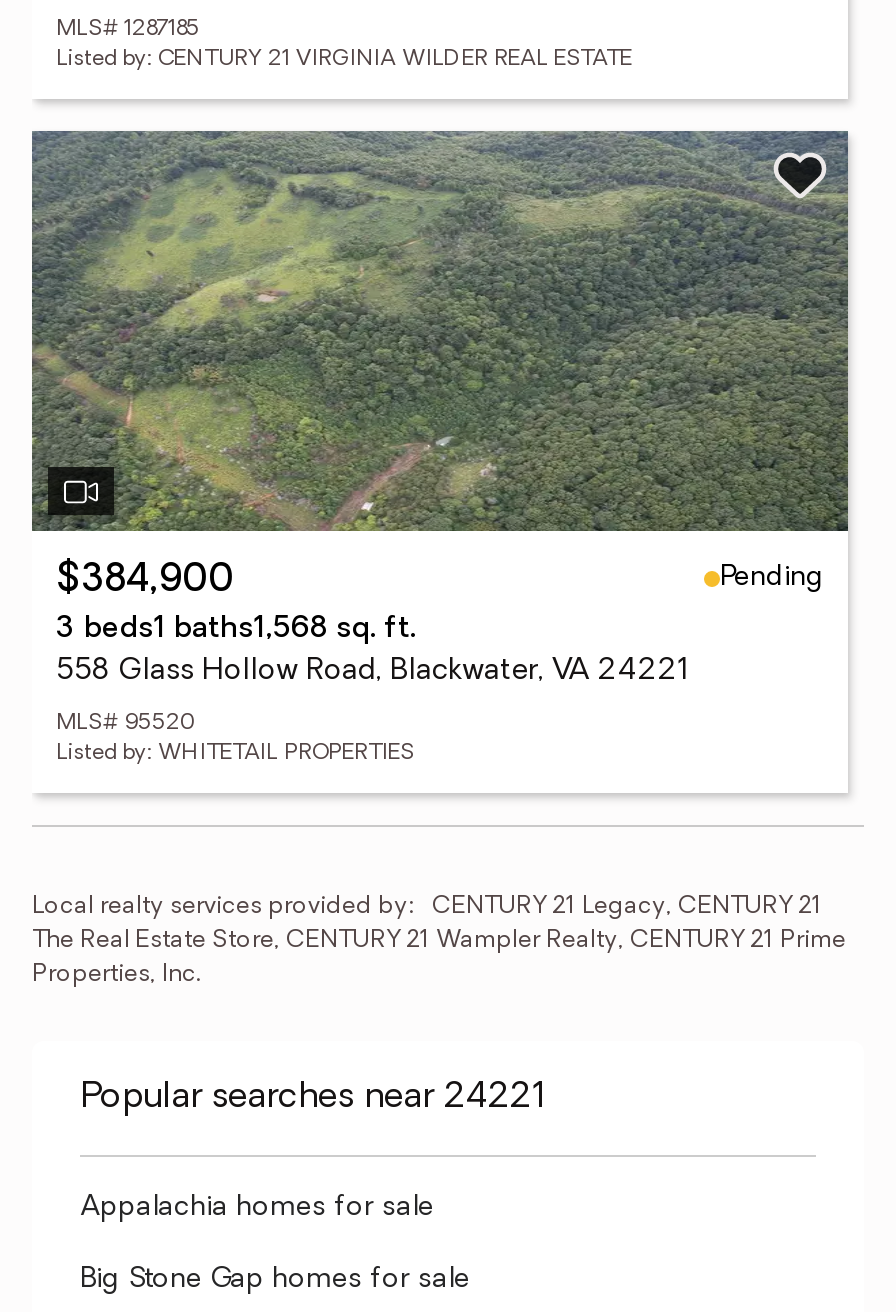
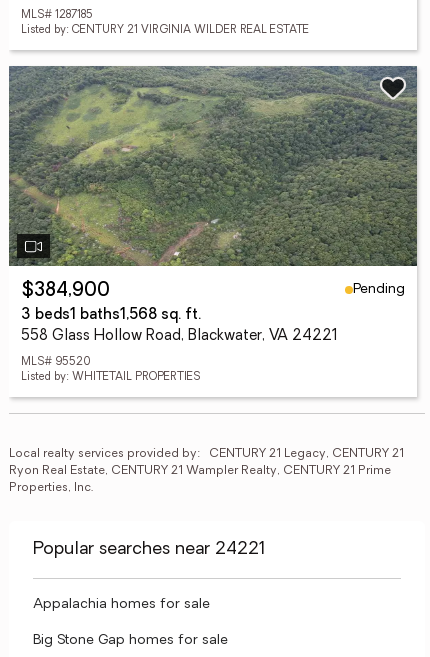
[32,929,846,953] The Real Estate Store, CENTURY 21 Wampler Realty, CENTURY 21 Prime -> [9,465,391,477] Ryon Real Estate, CENTURY 21 Wampler Realty, CENTURY 21 Prime

